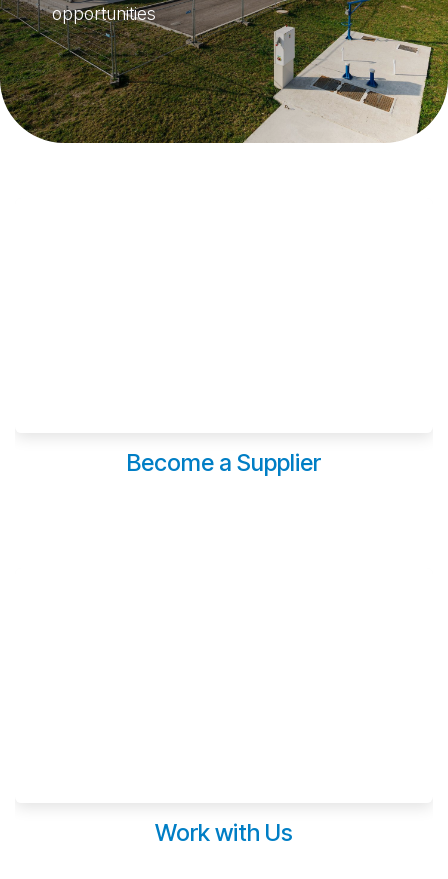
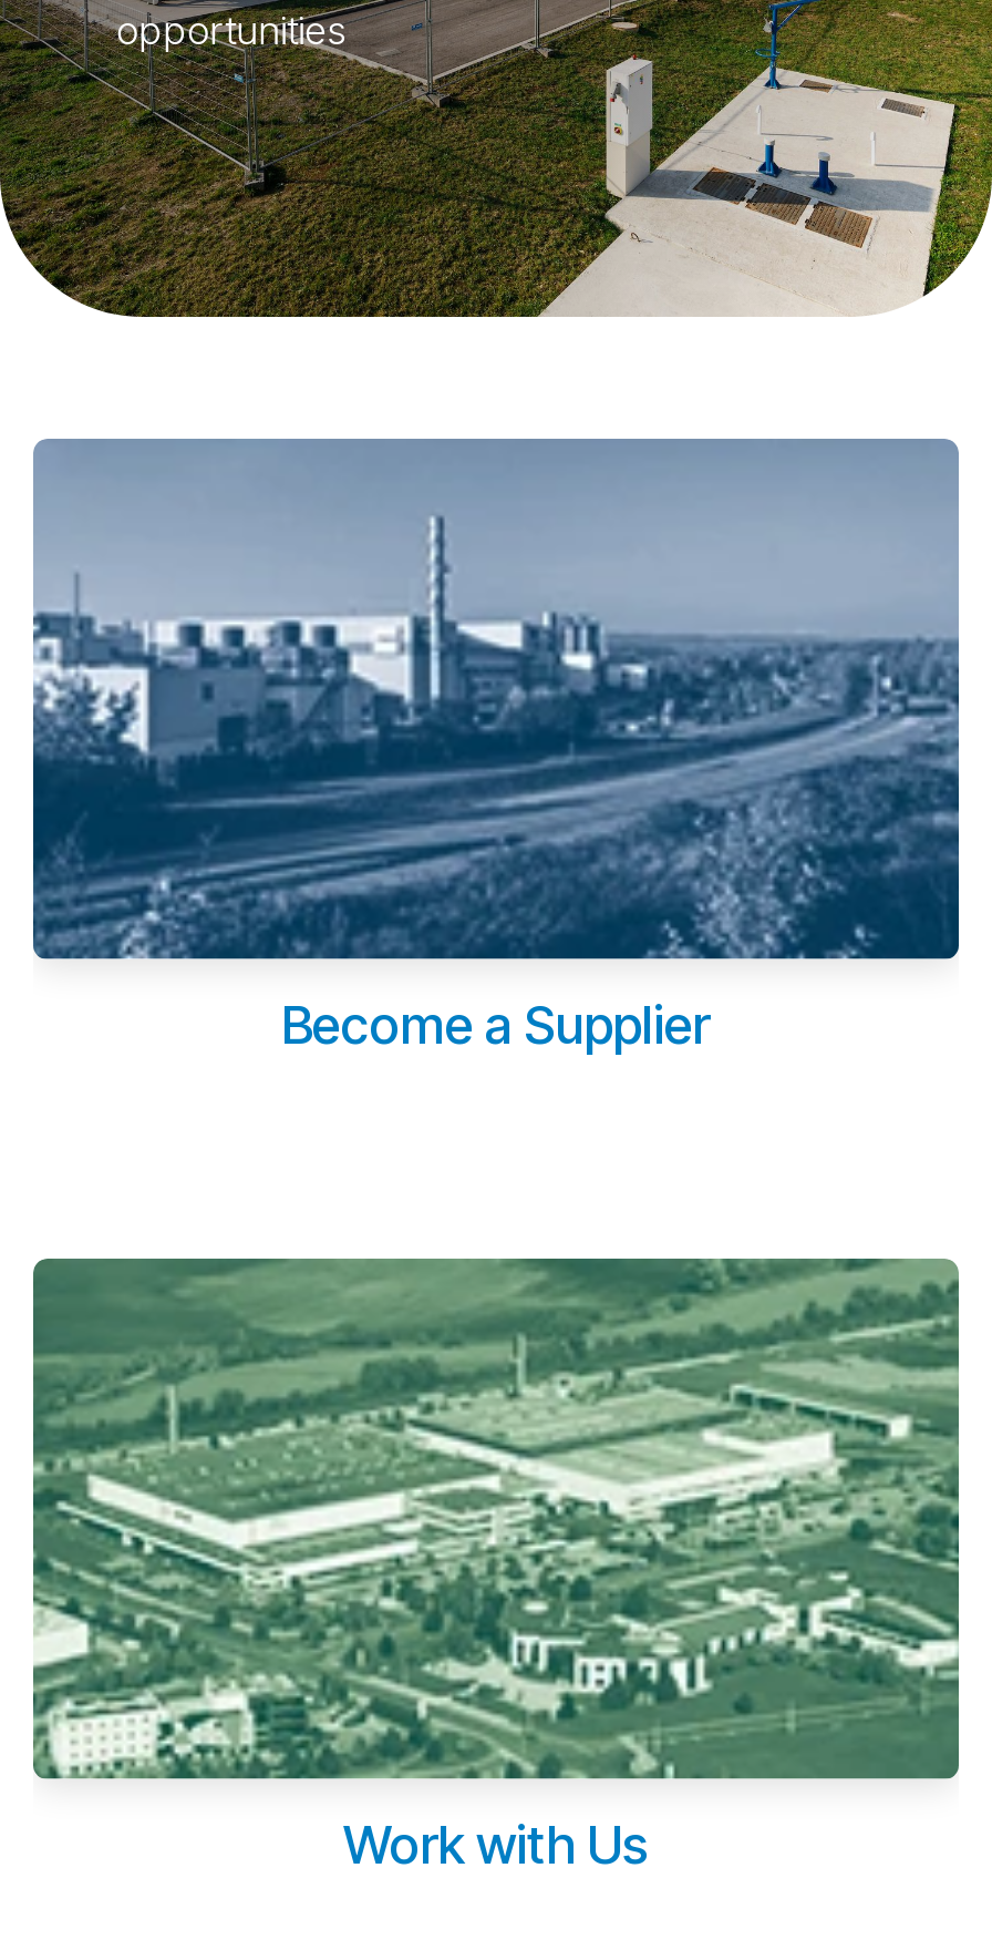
none -> [31,437,961,962] [image]
none -> [31,1256,961,1782] [image]

